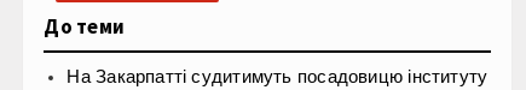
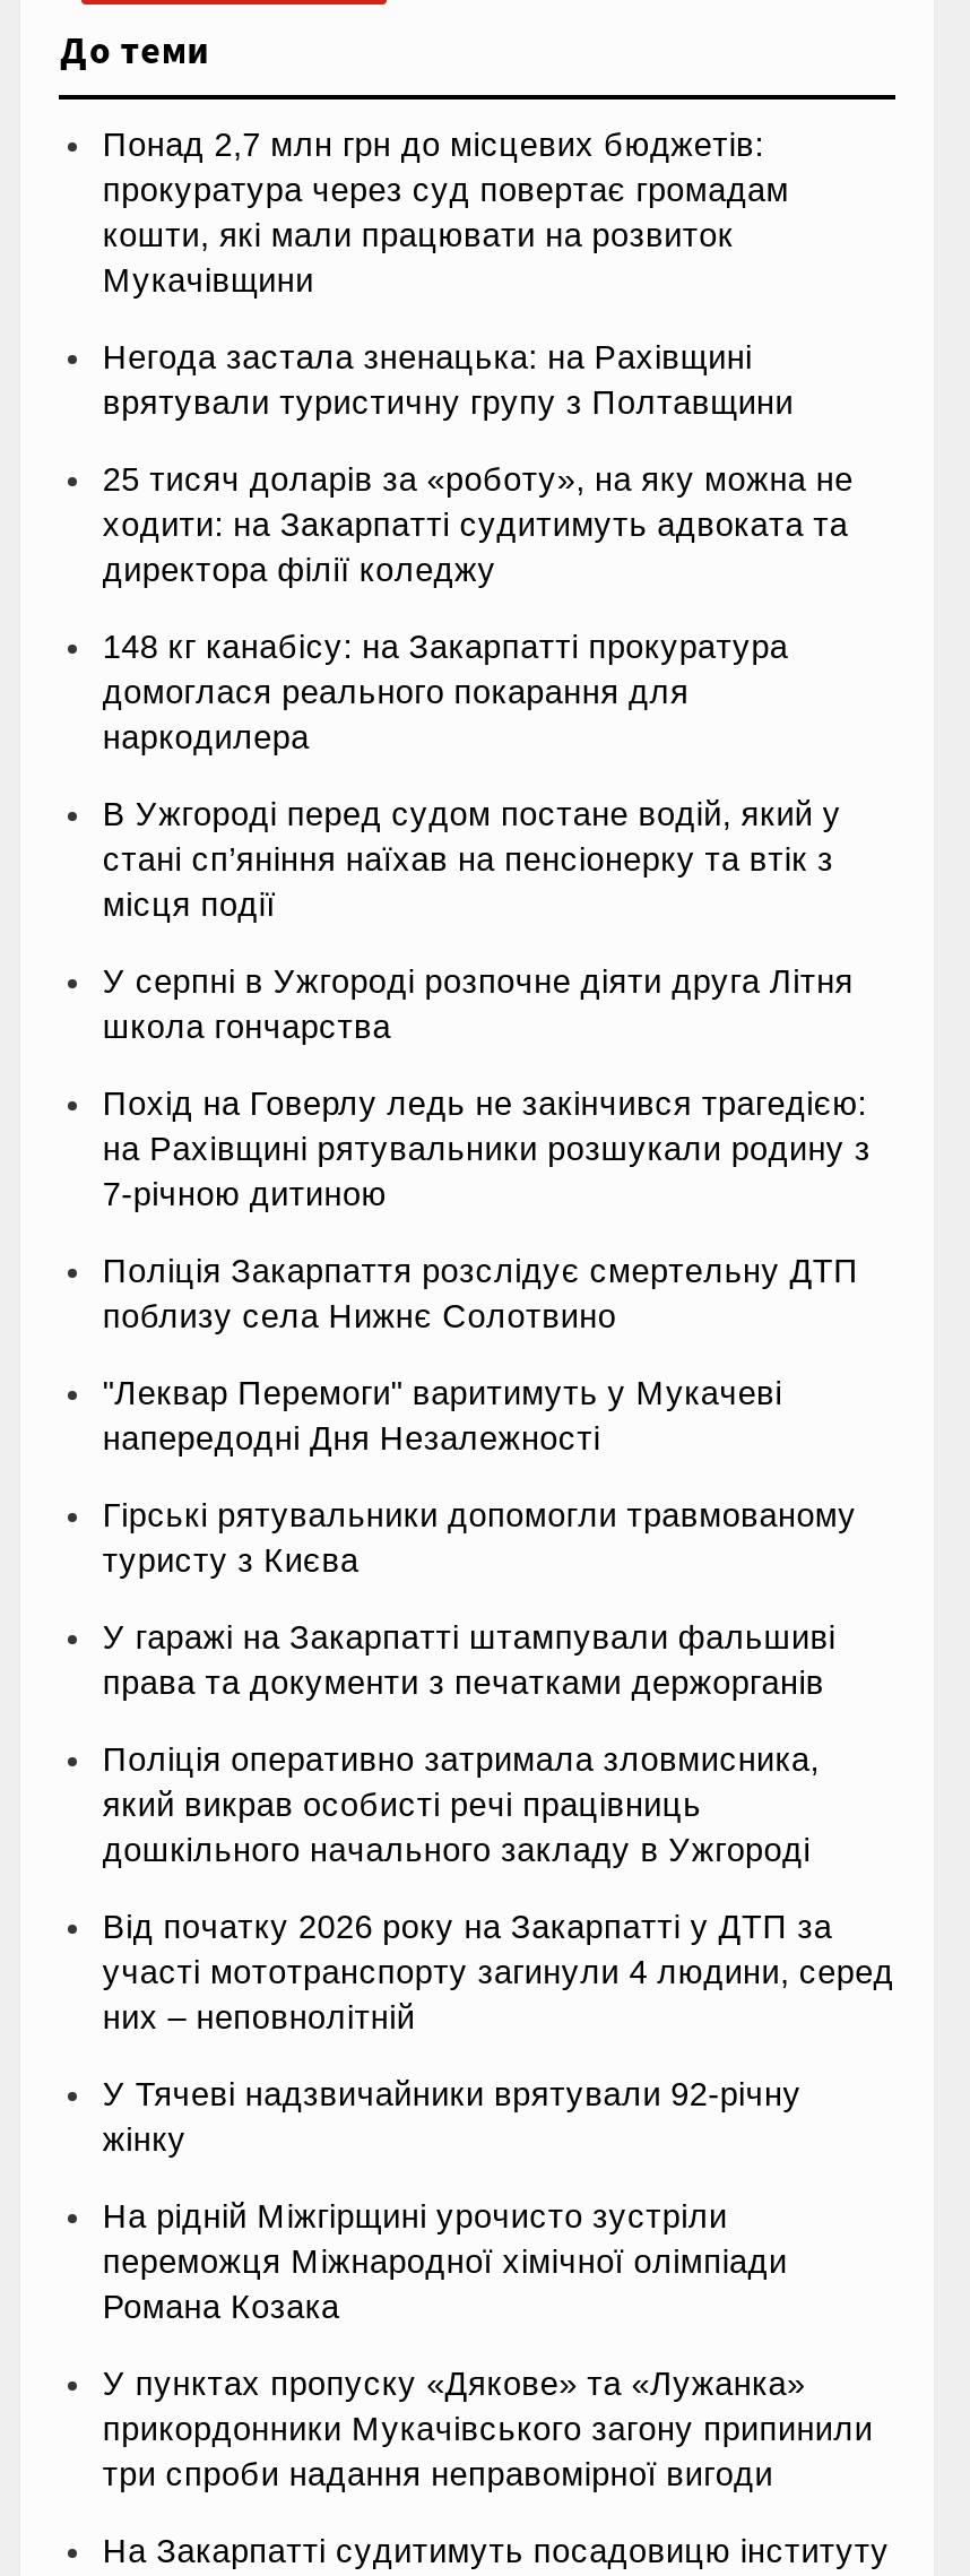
none -> [103,126,894,2492] Понад 2,7 млн грн до місцевих бюджетів: | прокуратура через суд повертає громадам | кошти, які мали працювати на розвиток | Мукачівщини | Негода застала зненацька: на Рахівщині | врятували туристичну групу з Полтавщини | 25 тисяч доларів за «роботу», на яку можна не | ходити: на Закарпатті судитимуть адвоката та | директора філії коледжу | 148 кг канабісу: на Закарпатті прокуратура | домоглася реального покарання для | наркодилера | В Ужгороді перед судом постане водій, який у | стані сп’яніння наїхав на пенсіонерку та втік з | місця події | У серпні в Ужгороді розпочне діяти друга Літня | школа гончарства | Похід на Говерлу ледь не закінчився трагедією: | на Рахівщині рятувальники розшукали родину з | 7-річною дитиною | Поліція Закарпаття розслідує смертельну ДТП | поблизу села Нижнє Солотвино | "Леквар Перемоги" варитимуть у Мукачеві | напередодні Дня Незалежності | Гірські рятувальники допомогли травмованому | туристу з Києва | У гаражі на Закарпатті штампували фальшиві | права та документи з печатками держорганів | Поліція оперативно затримала зловмисника, | який викрав особисті речі працівниць | дошкільного начального закладу в Ужгороді | Від початку 2026 року на Закарпатті у ДТП за | участі мототранспорту загинули 4 людини, серед | них – неповнолітній | У Тячеві надзвичайники врятували 92-річну | жінку | На рідній Міжгірщині урочисто зустріли | переможця Міжнародної хімічної олімпіади | Романа Козака | У пунктах пропуску «Дякове» та «Лужанка» | прикордонники Мукачівського загону припинили | три спроби надання неправомірної вигоди

